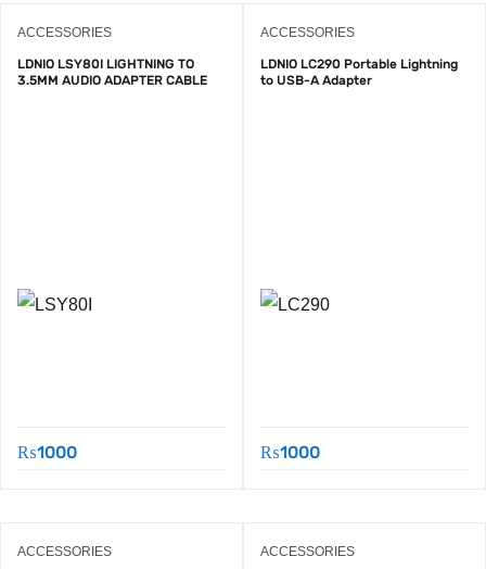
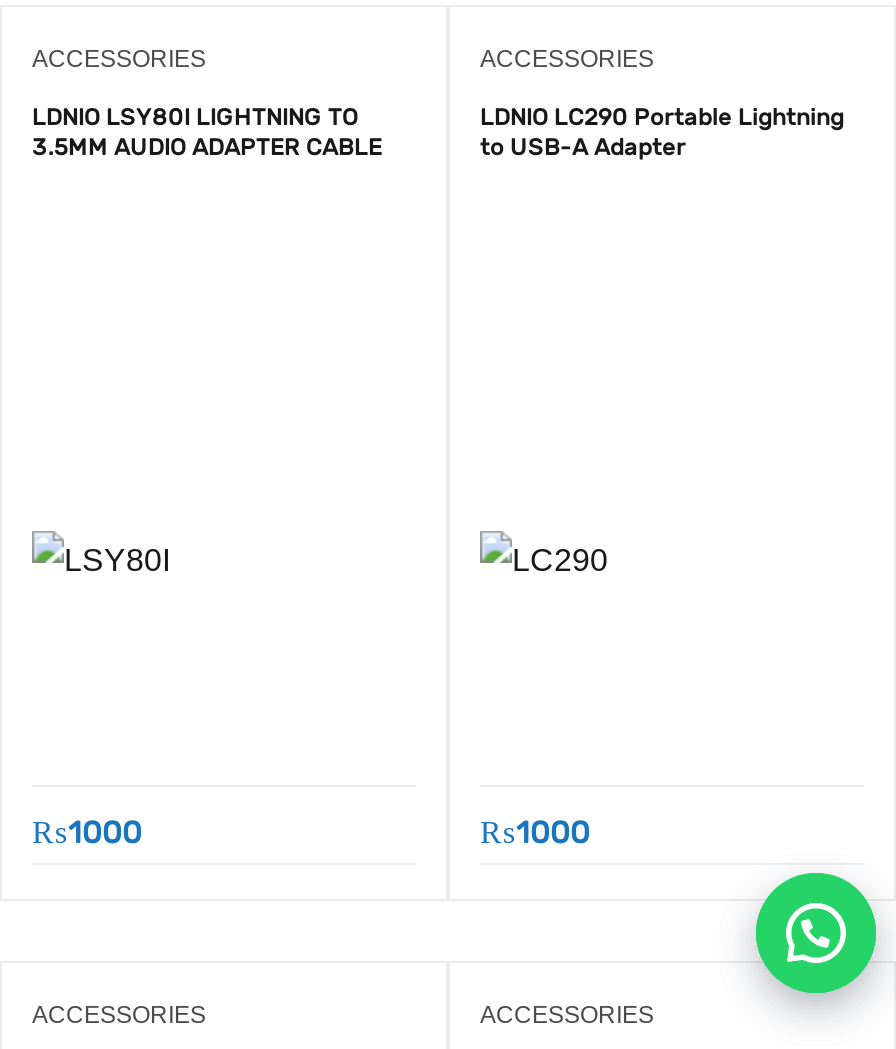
none -> [746,869,886,1019] [image]

